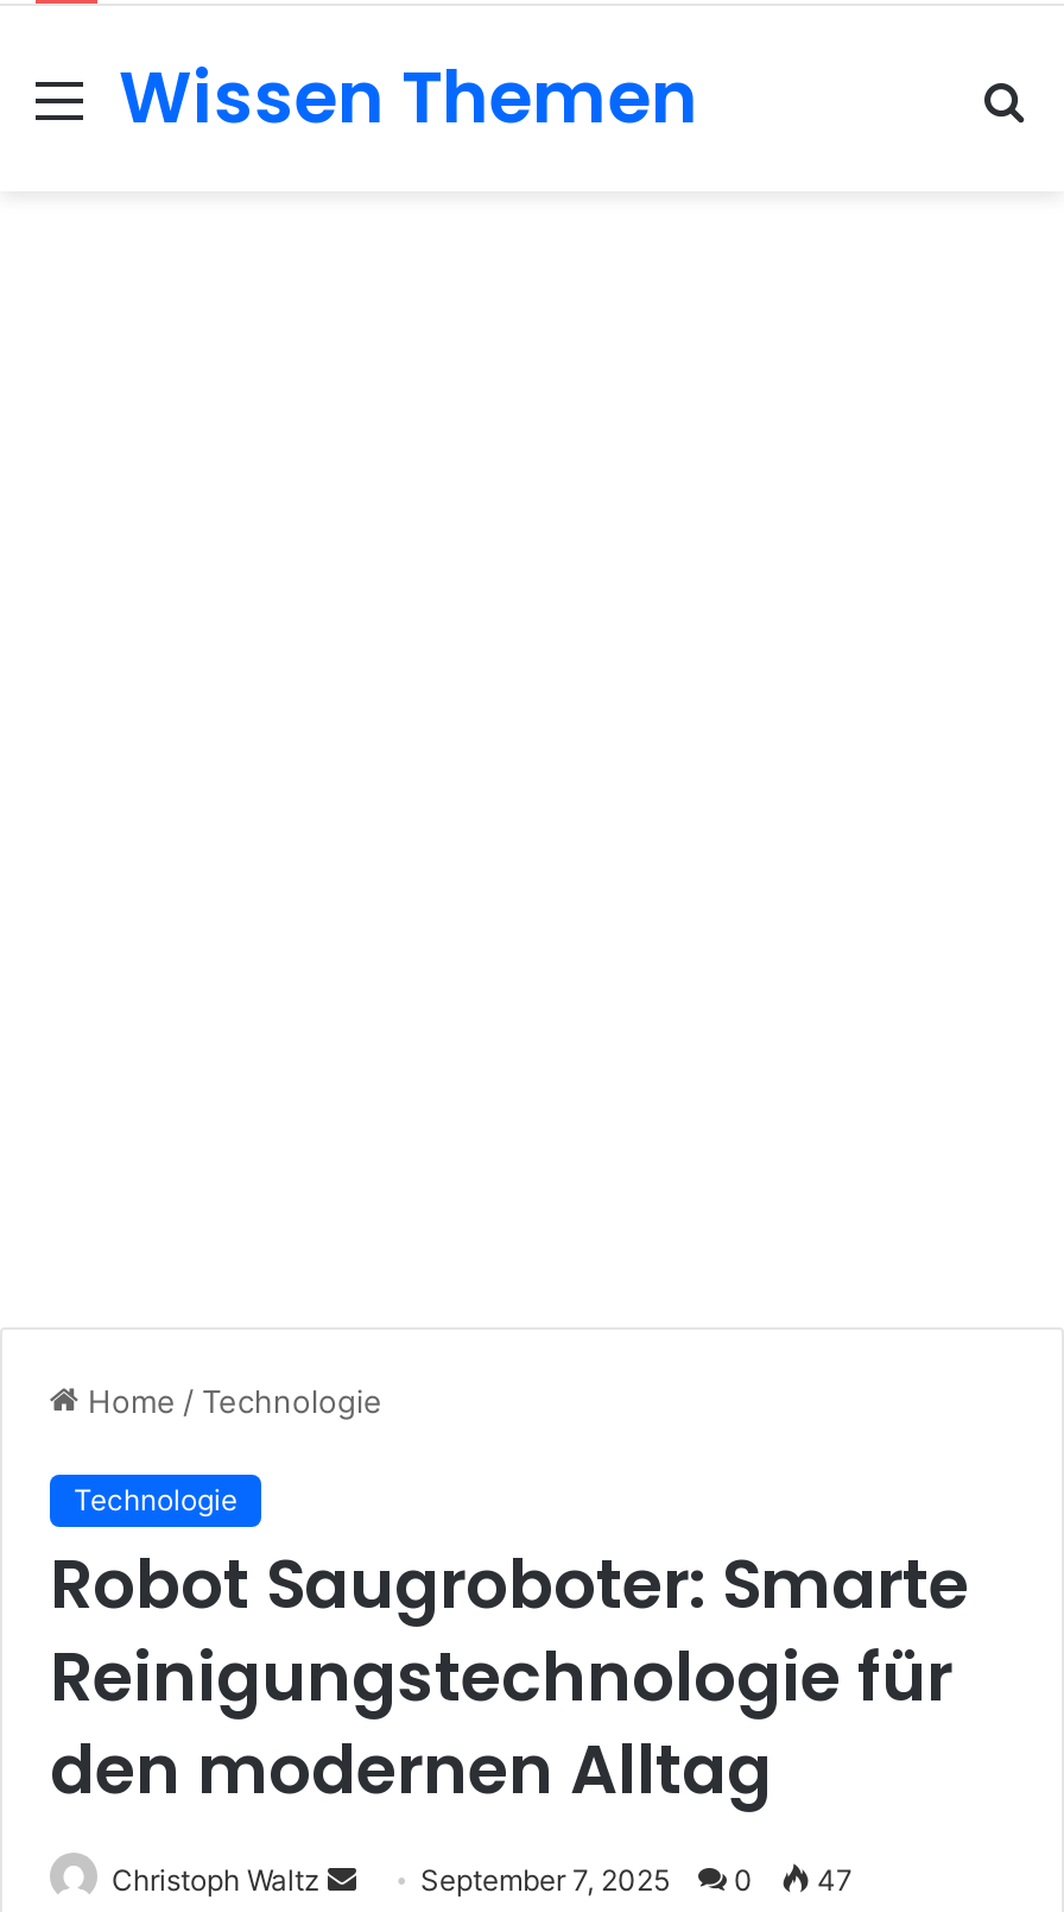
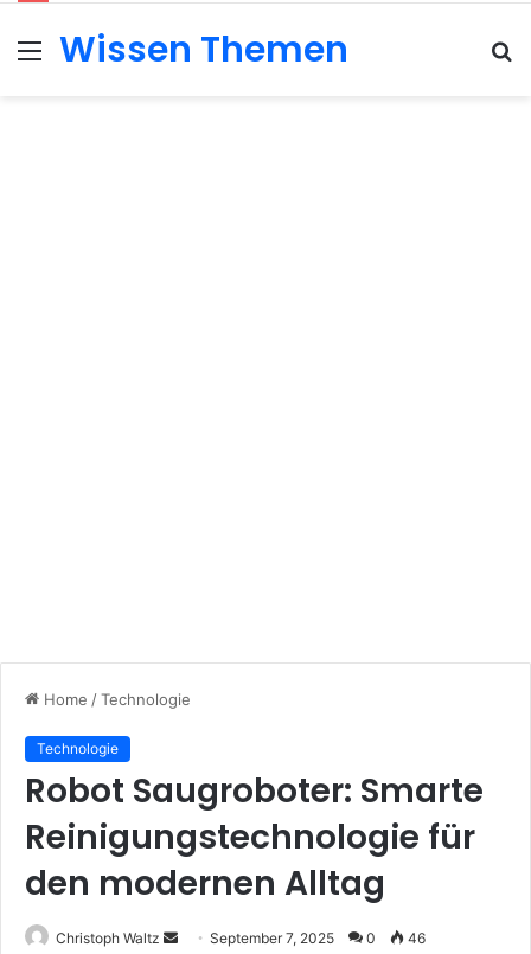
[810,1862,853,1898] 47 -> [404,929,426,947] 46

